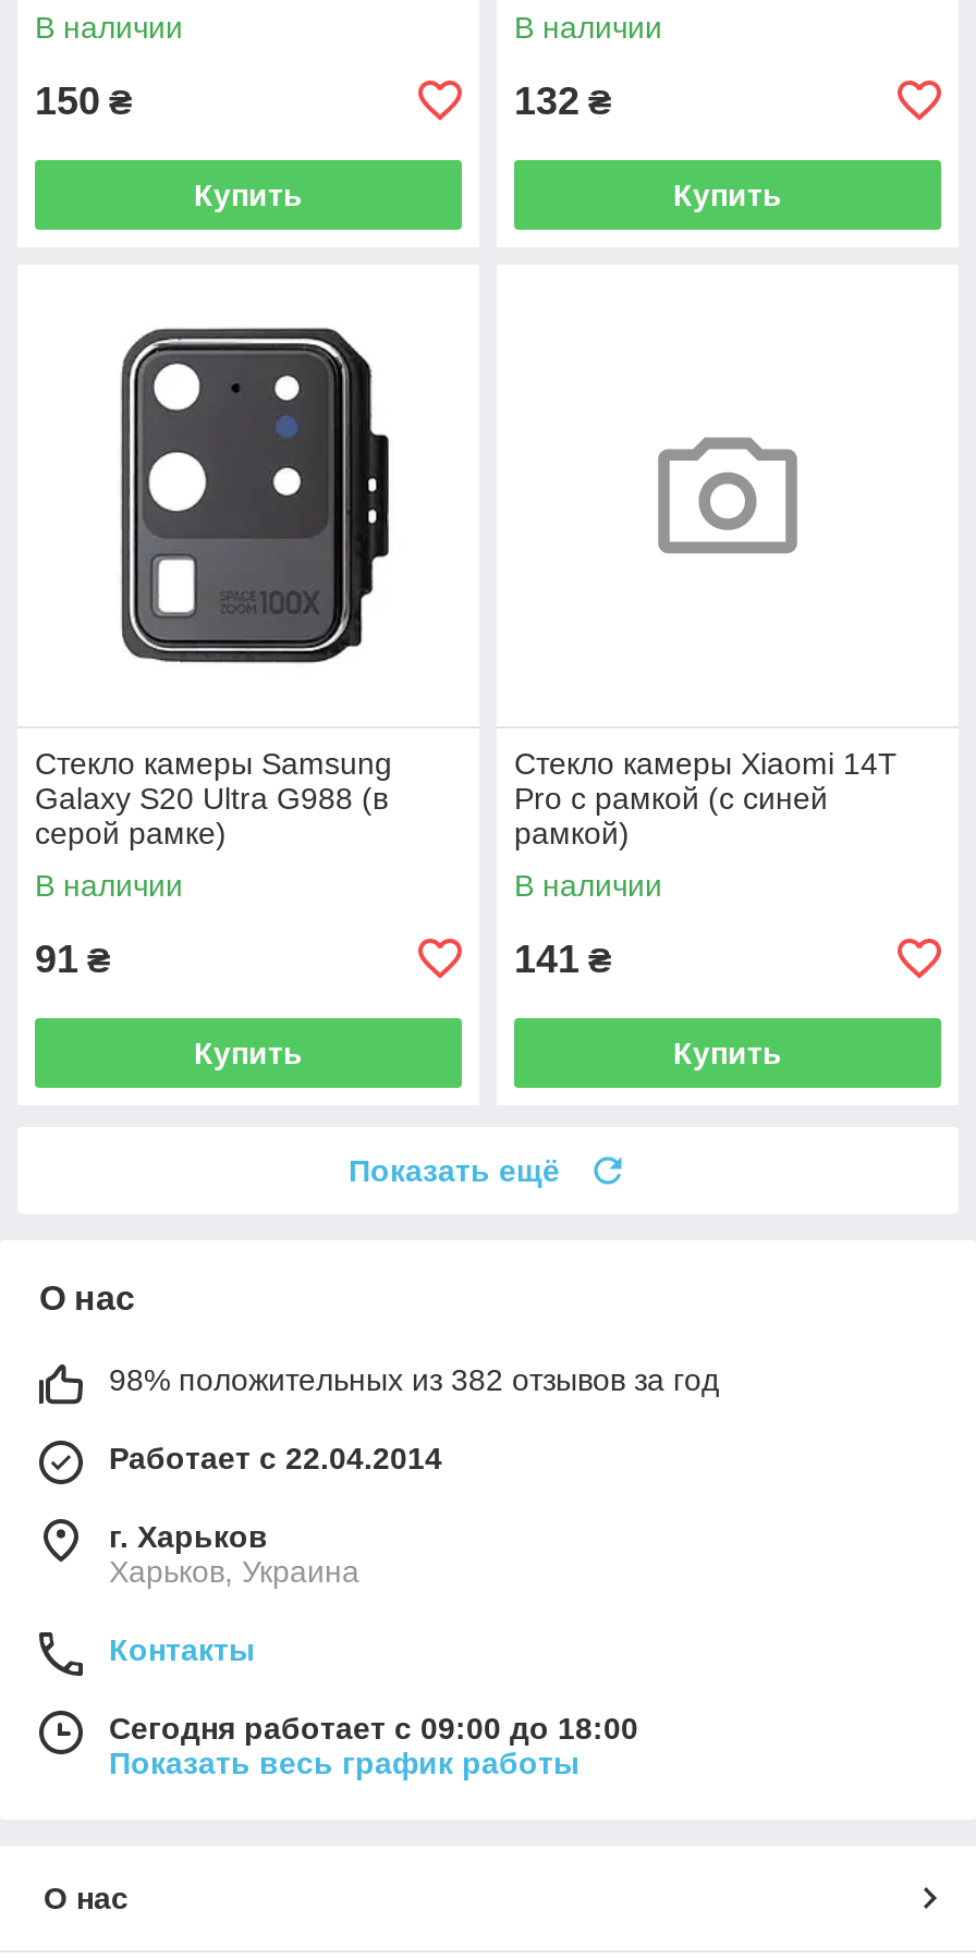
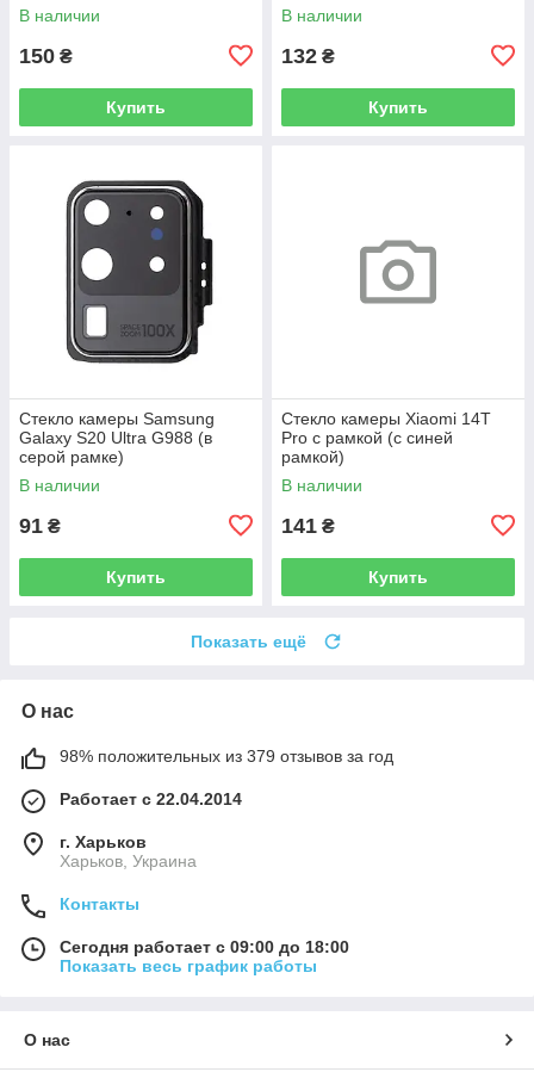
[109,1362,719,1397] 98% положительных из 382 отзывов за год -> [60,746,393,765] 98% положительных из 379 отзывов за год

